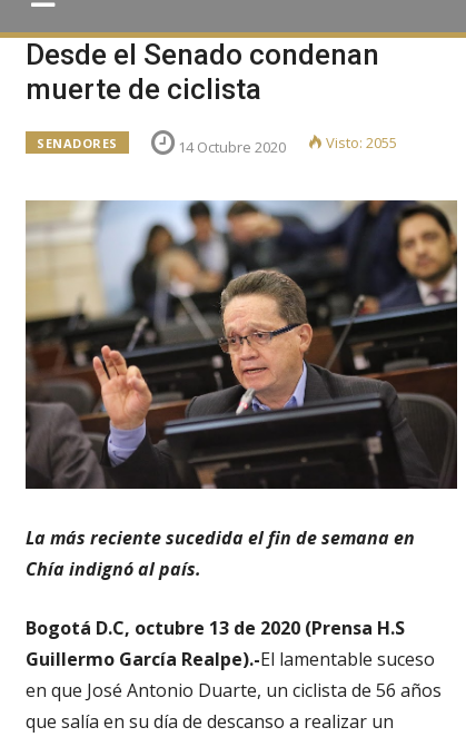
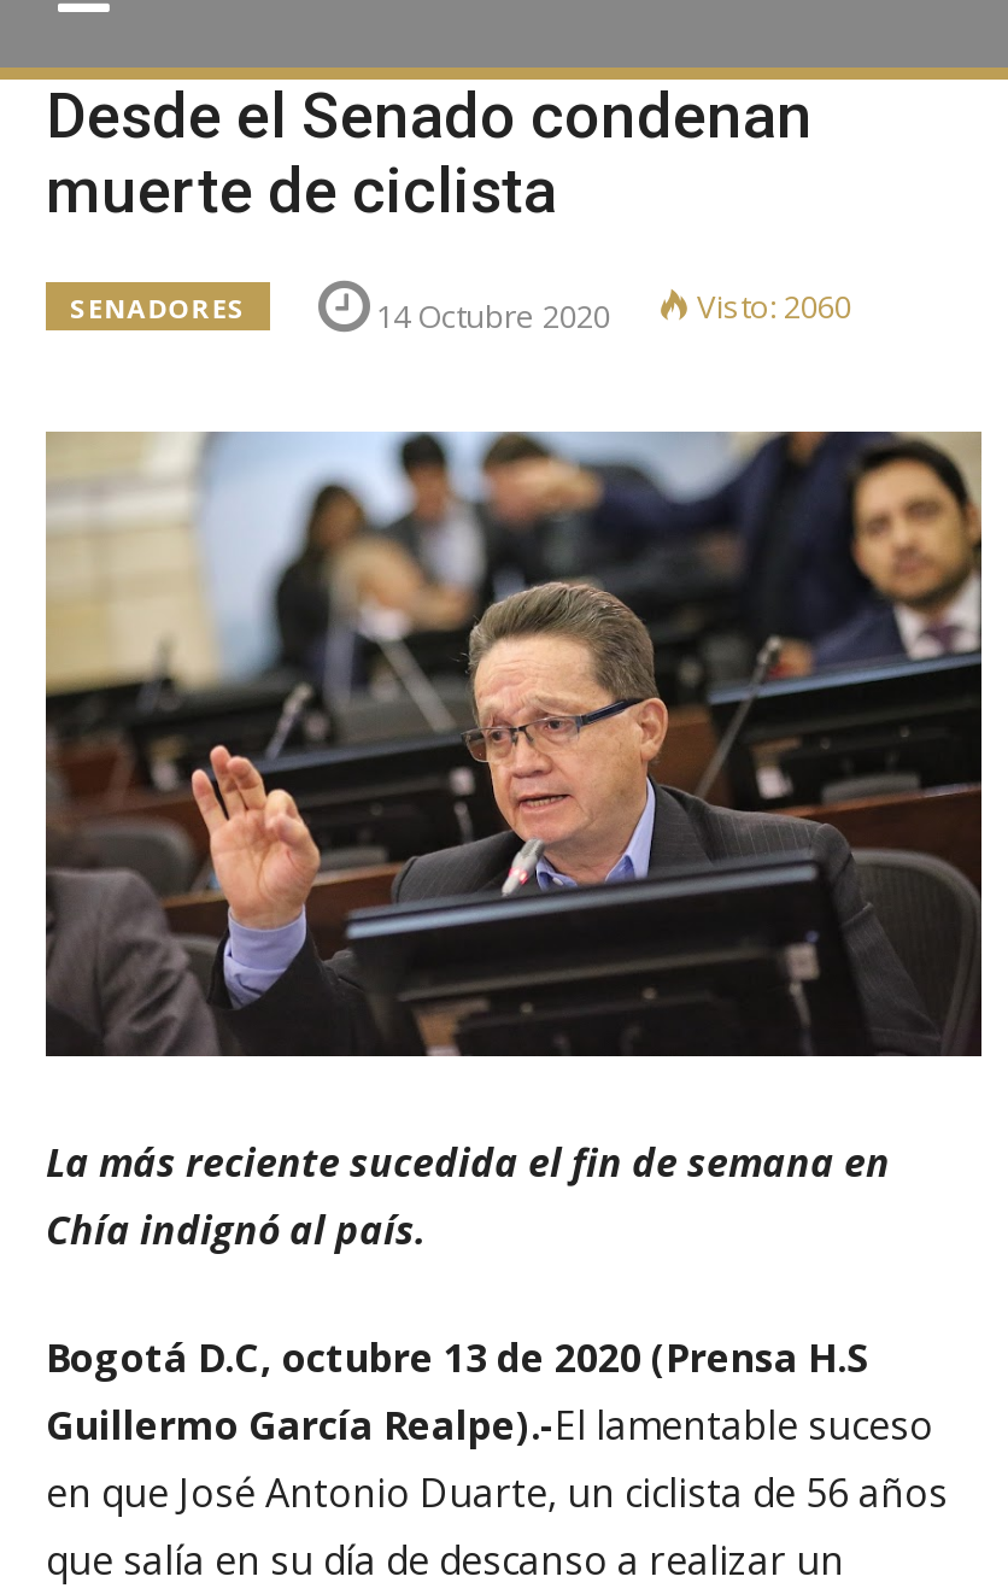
[178,132,397,157] 14 Octubre 2020 Visto: 2055 -> [376,285,851,338] 14 Octubre 2020 Visto: 2060

